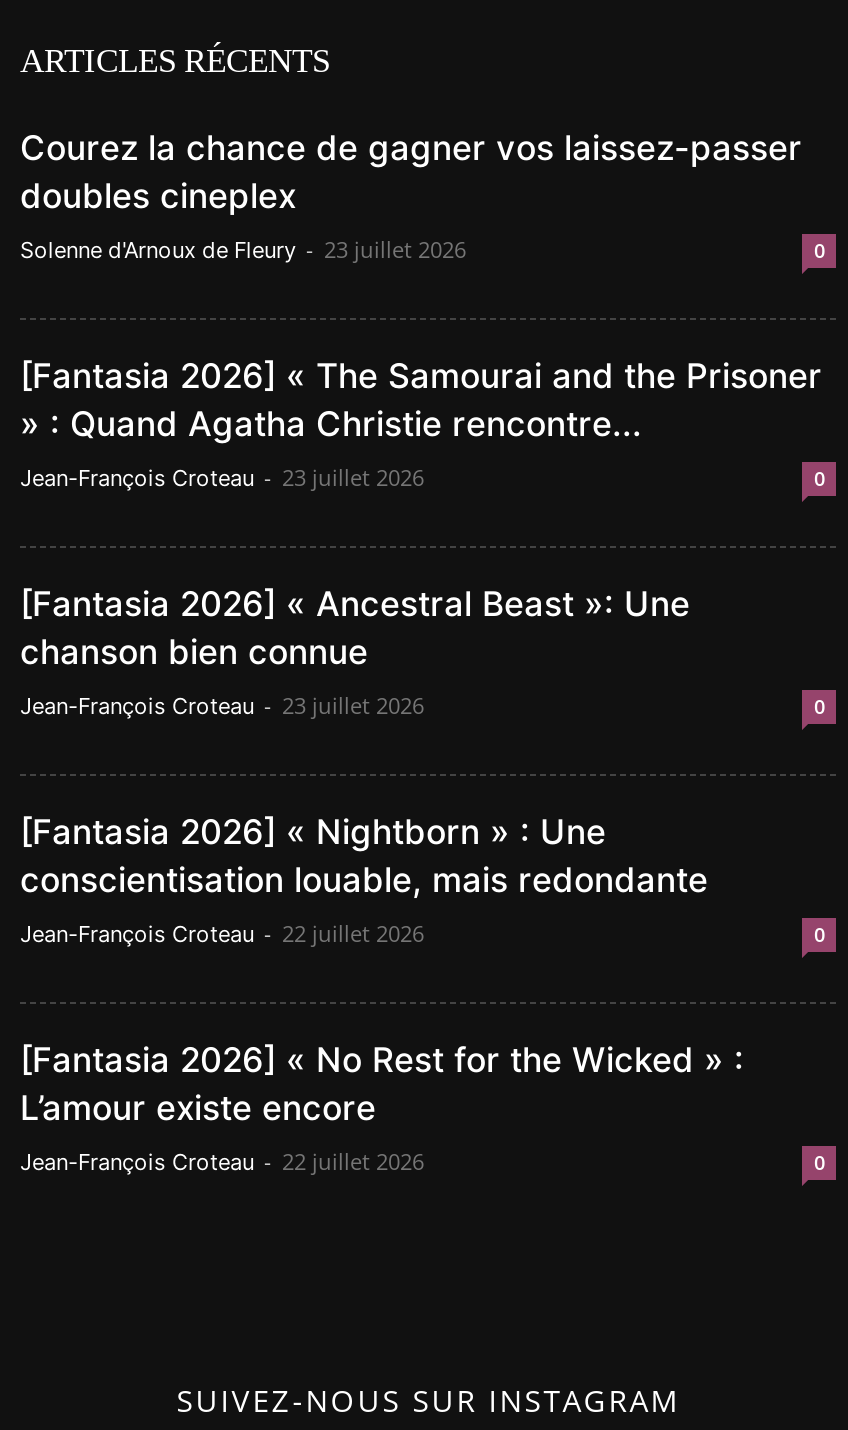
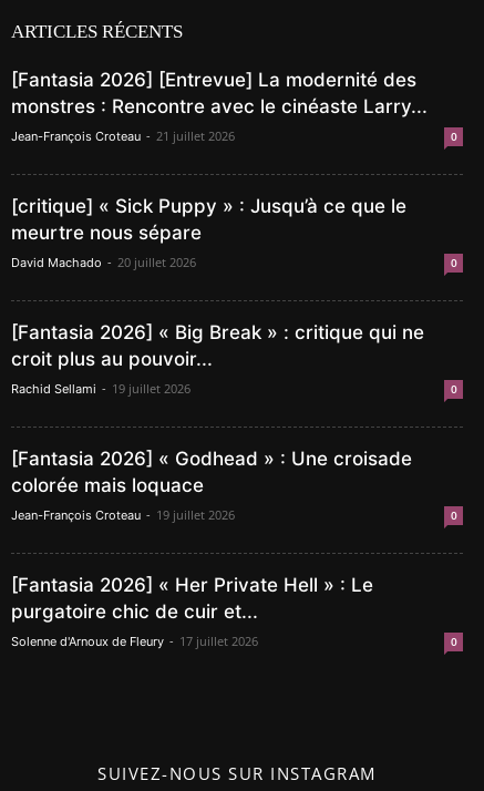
[20,128,802,264] Courez la chance de gagner vos laissez-passer | doubles cineplex | Solenne d'Arnoux de Fleury - 23 juillet 2026 -> [11,68,428,143] [Fantasia 2026] [Entrevue] La modernité des | monstres : Rencontre avec le cinéaste Larry... | Jean-François Croteau - 21 juillet 2026
[20,356,822,492] [Fantasia 2026] « The Samourai and the Prisoner | » : Quand Agatha Christie rencontre... | Jean-François Croteau - 23 juillet 2026 -> [11,194,406,270] [critique] « Sick Puppy » : Jusqu’à ce que le | meurtre nous sépare | David Machado - 20 juillet 2026
[20,584,690,720] [Fantasia 2026] « Ancestral Beast »: Une | chanson bien connue | Jean-François Croteau - 23 juillet 2026 -> [11,321,424,396] [Fantasia 2026] « Big Break » : critique qui ne | croit plus au pouvoir... | Rachid Sellami - 19 juillet 2026
[20,812,708,948] [Fantasia 2026] « Nightborn » : Une | conscientisation louable, mais redondante | Jean-François Croteau - 22 juillet 2026 -> [11,447,412,522] [Fantasia 2026] « Godhead » : Une croisade | colorée mais loquace | Jean-François Croteau - 19 juillet 2026
[20,1040,744,1176] [Fantasia 2026] « No Rest for the Wicked » : | L’amour existe encore | Jean-François Croteau - 22 juillet 2026 -> [11,573,373,649] [Fantasia 2026] « Her Private Hell » : Le | purgatoire chic de cuir et... | Solenne d'Arnoux de Fleury - 17 juillet 2026

